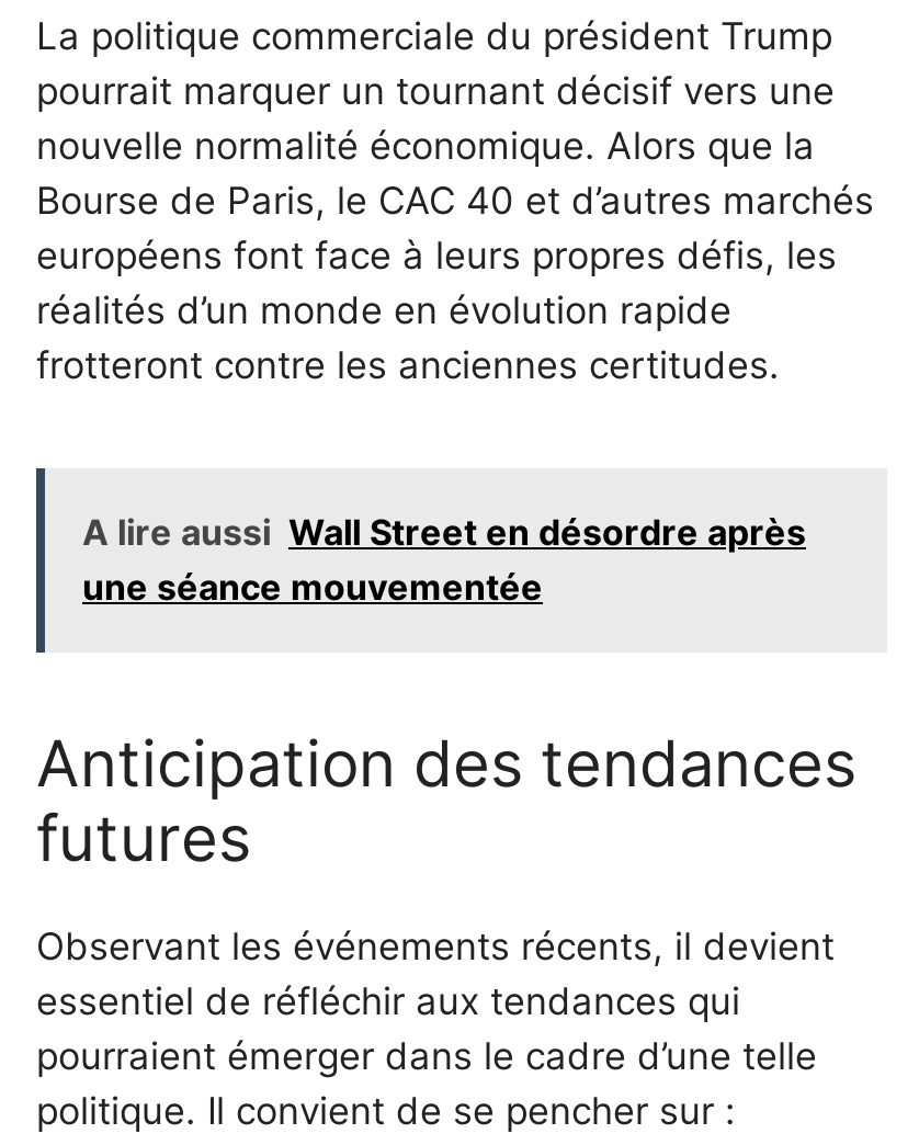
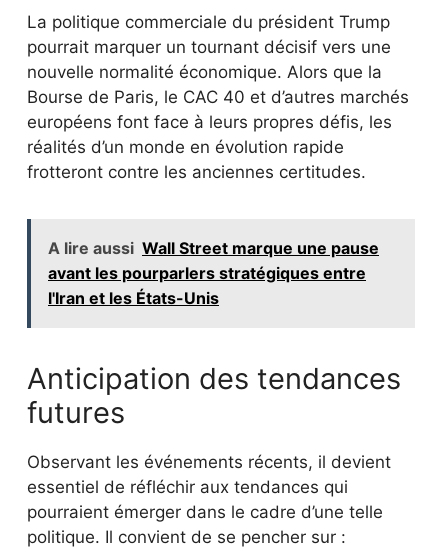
[82,511,806,610] A lire aussi Wall Street en désordre après | une séance mouvementée -> [48,238,379,308] A lire aussi Wall Street marque une pause | avant les pourparlers stratégiques entre | l'Iran et les États-Unis

